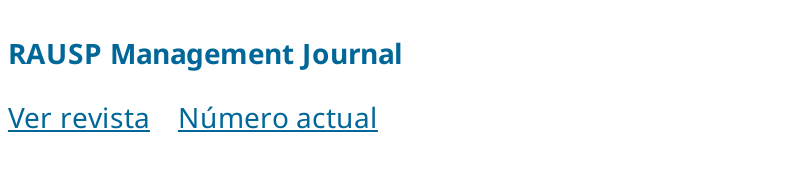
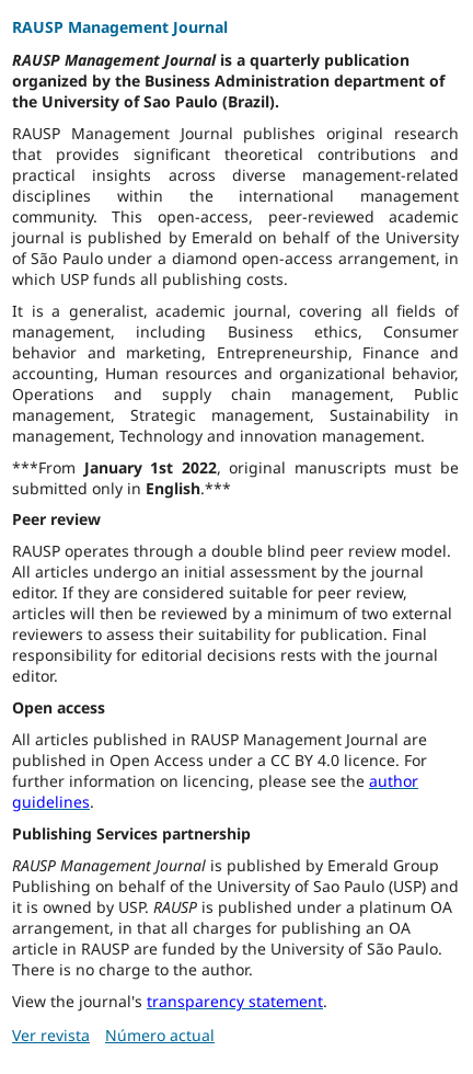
none -> [12,49,459,1012] RAUSP Management Journal is a quarterly publication | organized by the Business Administration department of | the University of Sao Paulo (Brazil). | RAUSP Management Journal publishes original research | that provides significant theoretical contributions and | practical insights across diverse management-related | disciplines within the international management | community. This open-access, peer-reviewed academic | journal is published by Emerald on behalf of the University | of São Paulo under a diamond open-access arrangement, in | which USP funds all publishing costs. | It is a generalist, academic journal, covering all fields of | management, including Business ethics, Consumer | behavior and marketing, Entrepreneurship, Finance and | accounting, Human resources and organizational behavior, | Operations and supply chain management, Public | management, Strategic management, Sustainability in | management, Technology and innovation management. | ***From January 1st 2022, original manuscripts must be | submitted only in English.*** | Peer review | RAUSP operates through a double blind peer review model. | All articles undergo an initial assessment by the journal | editor. If they are considered suitable for peer review, | articles will then be reviewed by a minimum of two external | reviewers to assess their suitability for publication. Final | responsibility for editorial decisions rests with the journal | editor. | Open access | All articles published in RAUSP Management Journal are | published in Open Access under a CC BY 4.0 licence. For | further information on licencing, please see the author | guidelines. | Publishing Services partnership | RAUSP Management Journal is published by Emerald Group | Publishing on behalf of the University of Sao Paulo (USP) and | it is owned by USP. RAUSP is published under a platinum OA | arrangement, in that all charges for publishing an OA | article in RAUSP are funded by the University of São Paulo. | There is no charge to the author. | View the journal's transparency statement.

